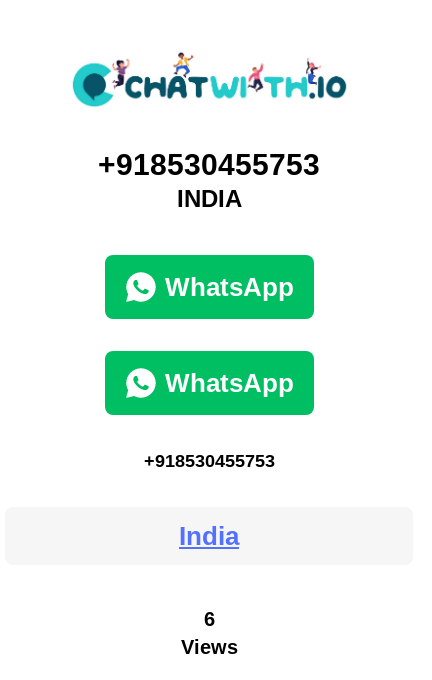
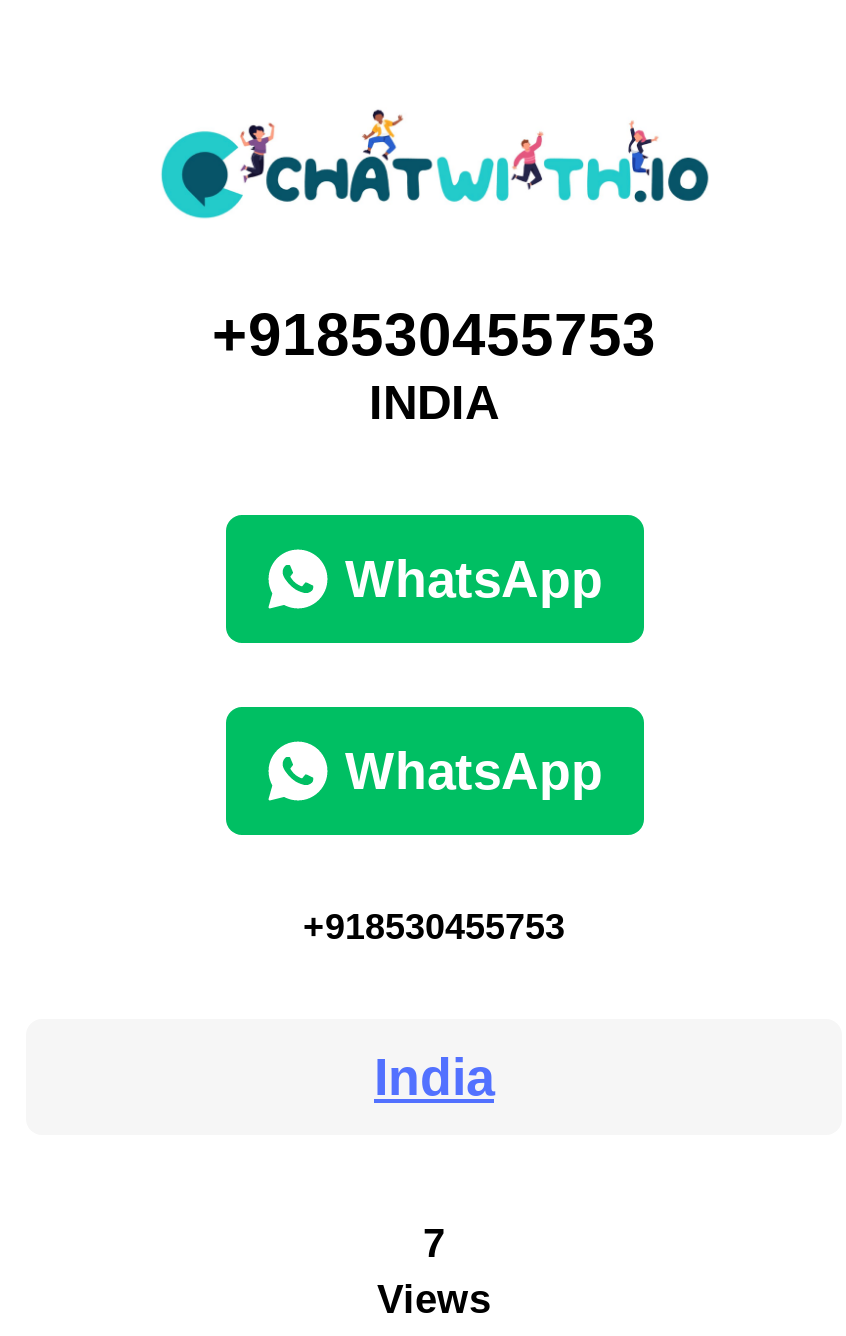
[203,608,214,630] 6 -> [423,1221,445,1265] 7

